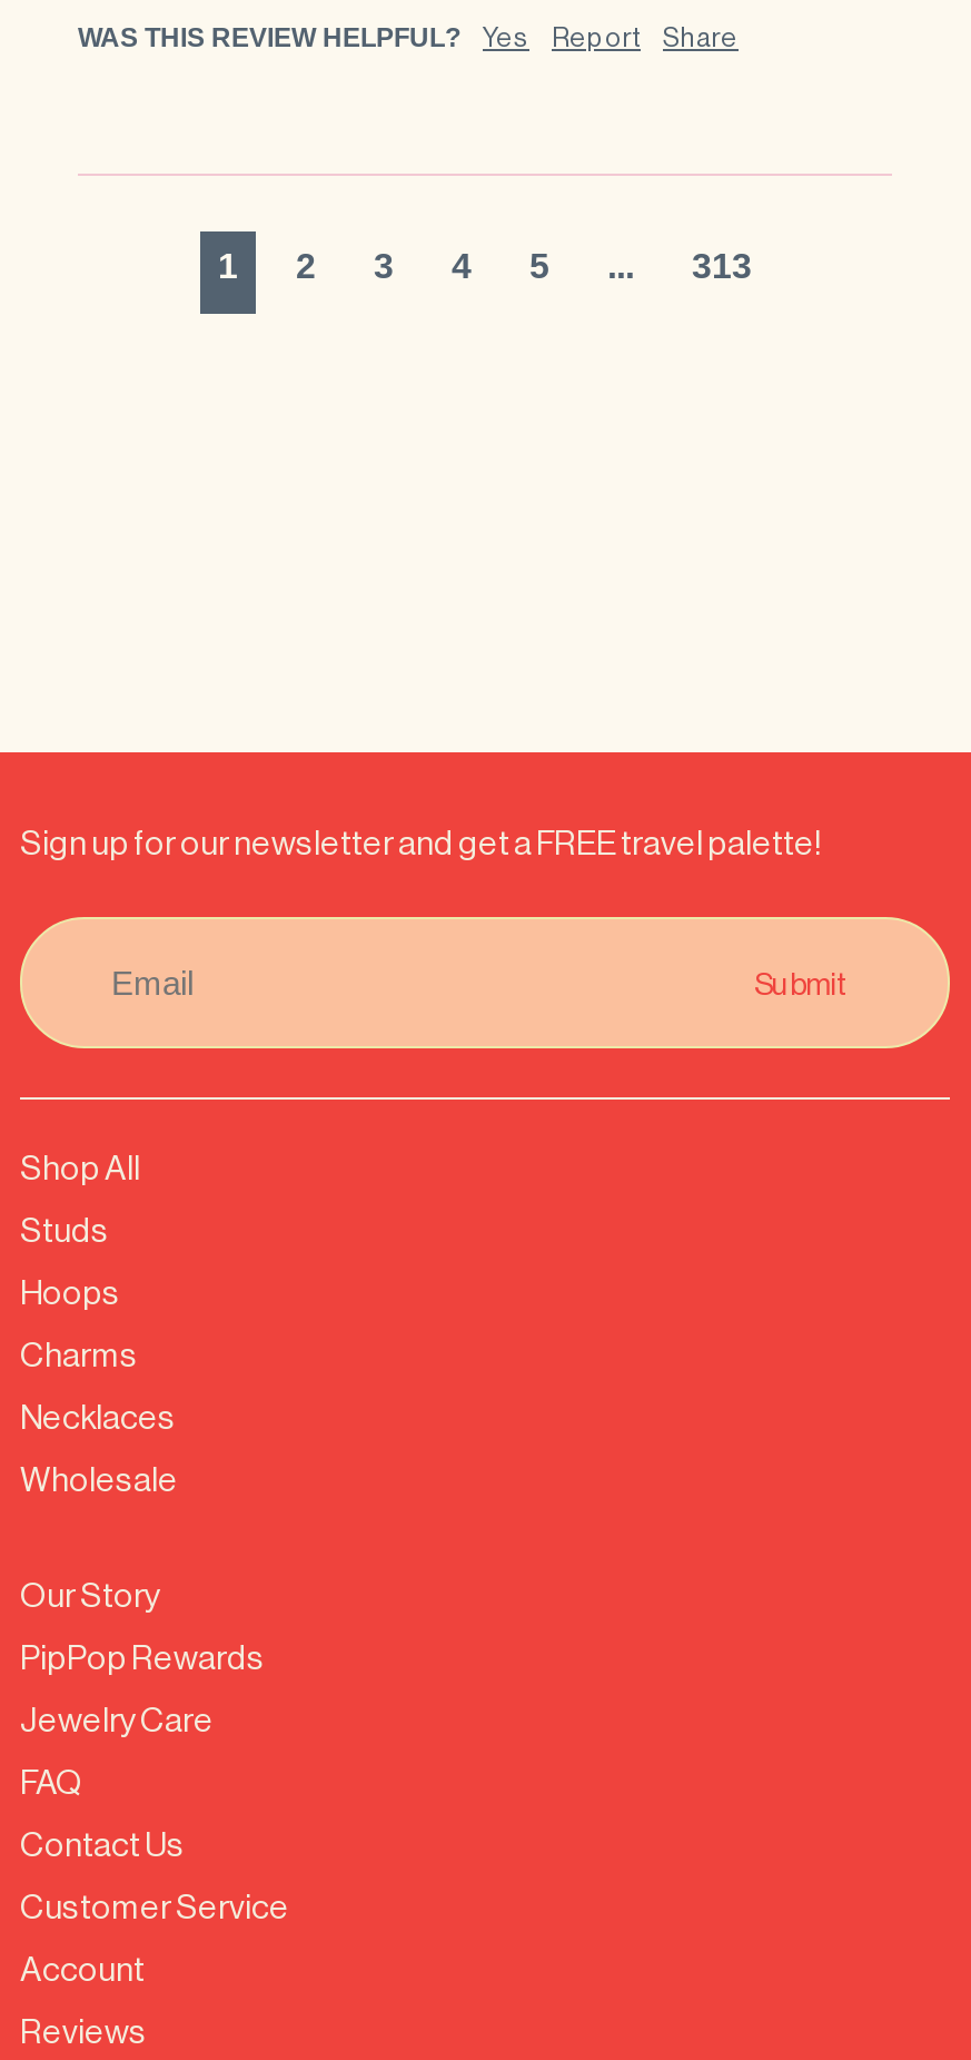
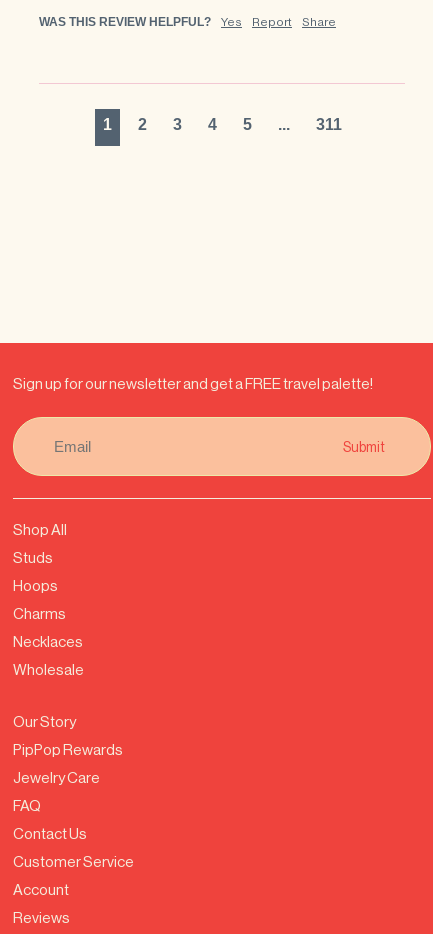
[692,246,752,284] 313 -> [315,116,341,133] 311

